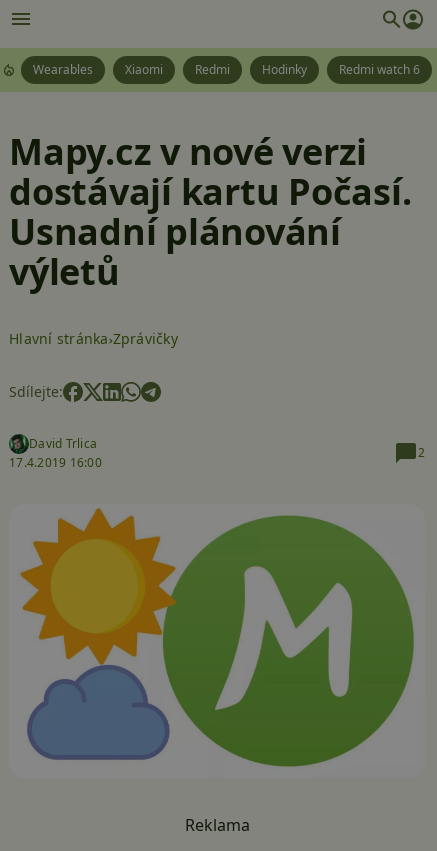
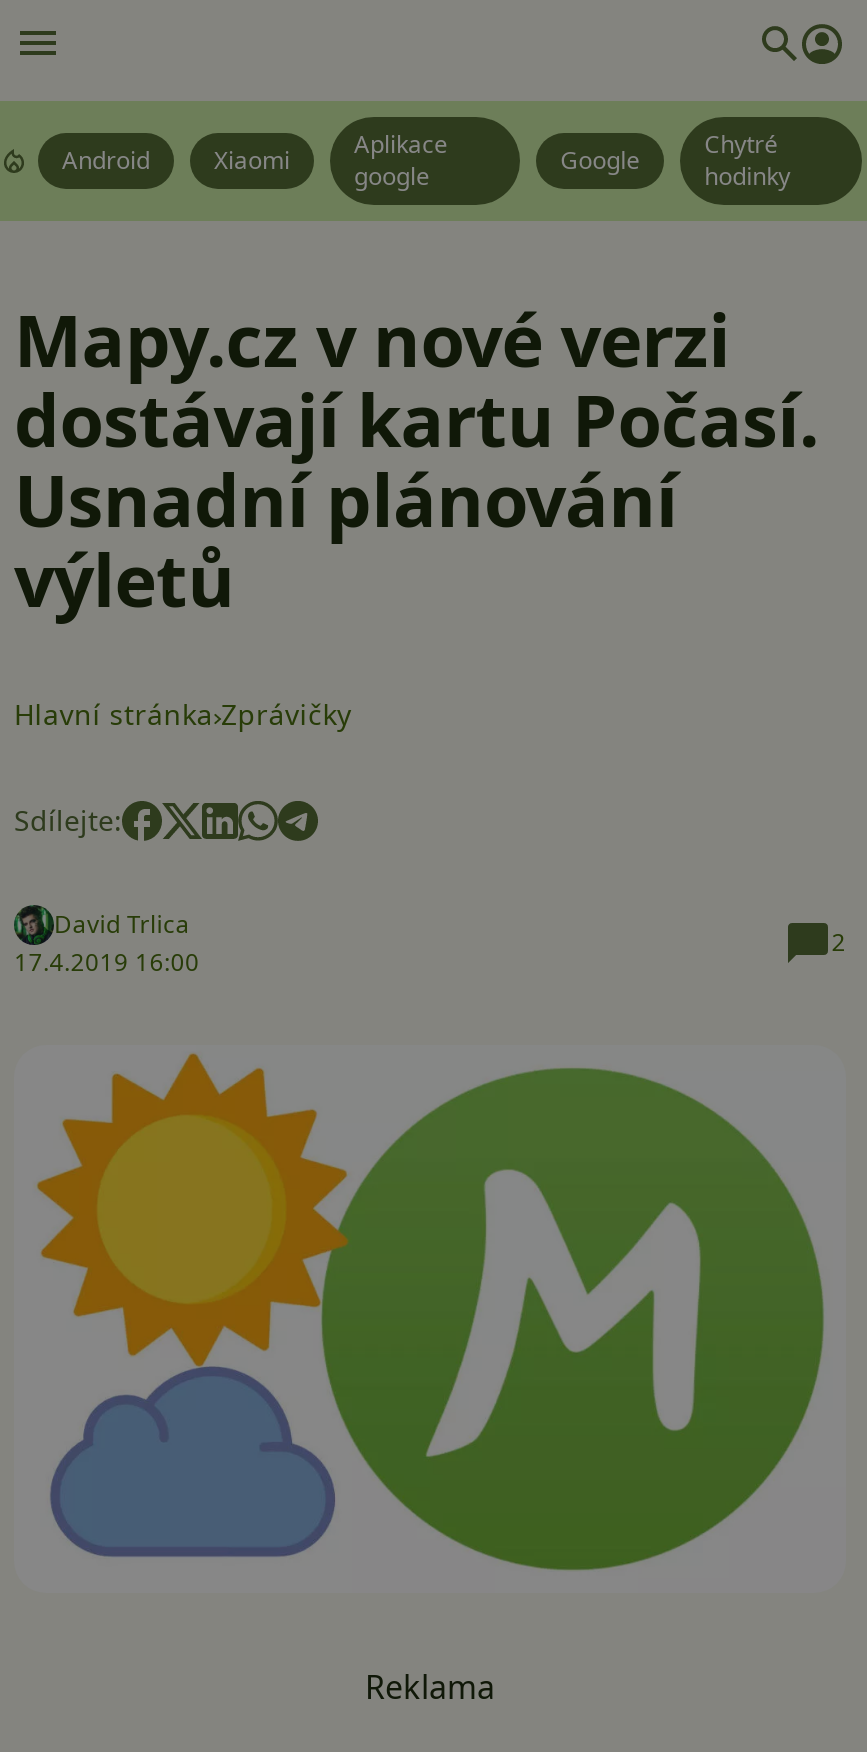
[33,61,93,78] Wearables -> [62,143,150,177] Android
[195,61,420,78] Redmi | Hodinky | Redmi watch 6 -> [354,127,790,193] Aplikace | google | Google | Chytré | hodinky

